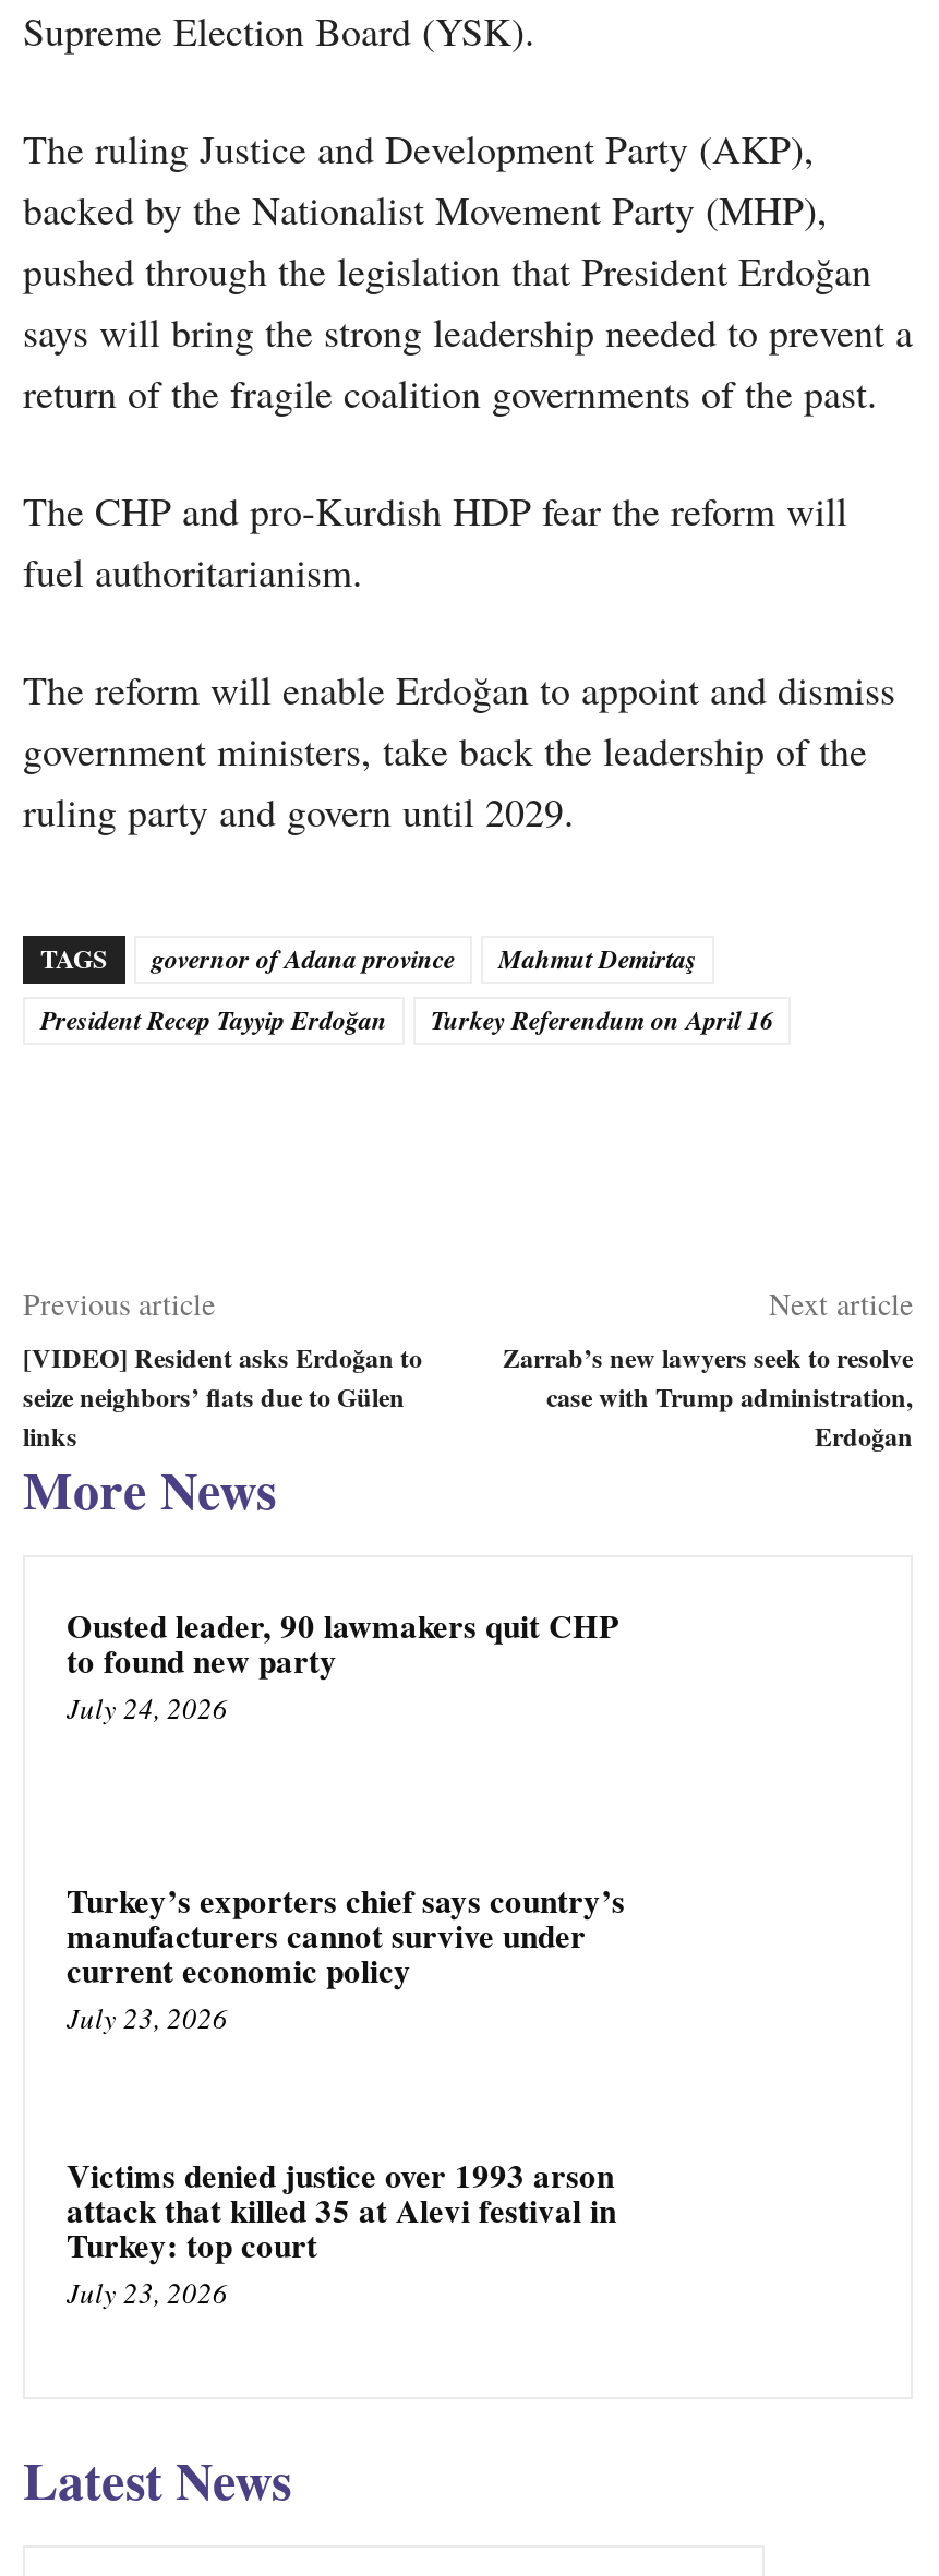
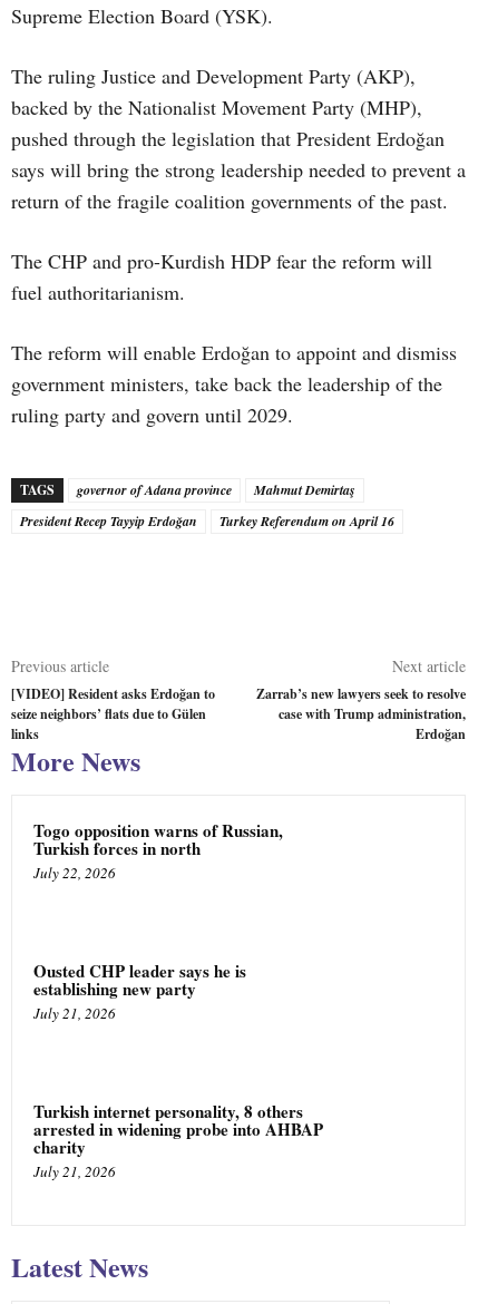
[67,1602,618,1728] Ousted leader, 90 lawmakers quit CHP | to found new party | July 24, 2026 -> [33,819,283,883] Togo opposition warns of Russian, | Turkish forces in north | July 22, 2026
[67,1876,625,2037] Turkey’s exporters chief says country’s | manufacturers cannot survive under | current economic policy | July 23, 2026 -> [33,958,246,1023] Ousted CHP leader says he is | establishing new party | July 21, 2026
[67,2150,616,2311] Victims denied justice over 1993 arson | attack that killed 35 at Alevi festival in | Turkey: top court | July 23, 2026 -> [33,1099,323,1181] Turkish internet personality, 8 others | arrested in widening probe into AHBAP | charity | July 21, 2026

